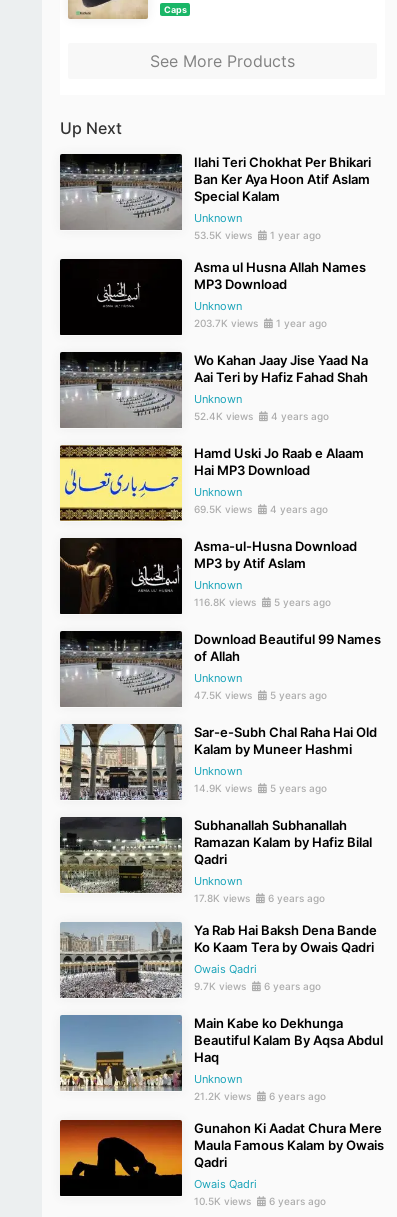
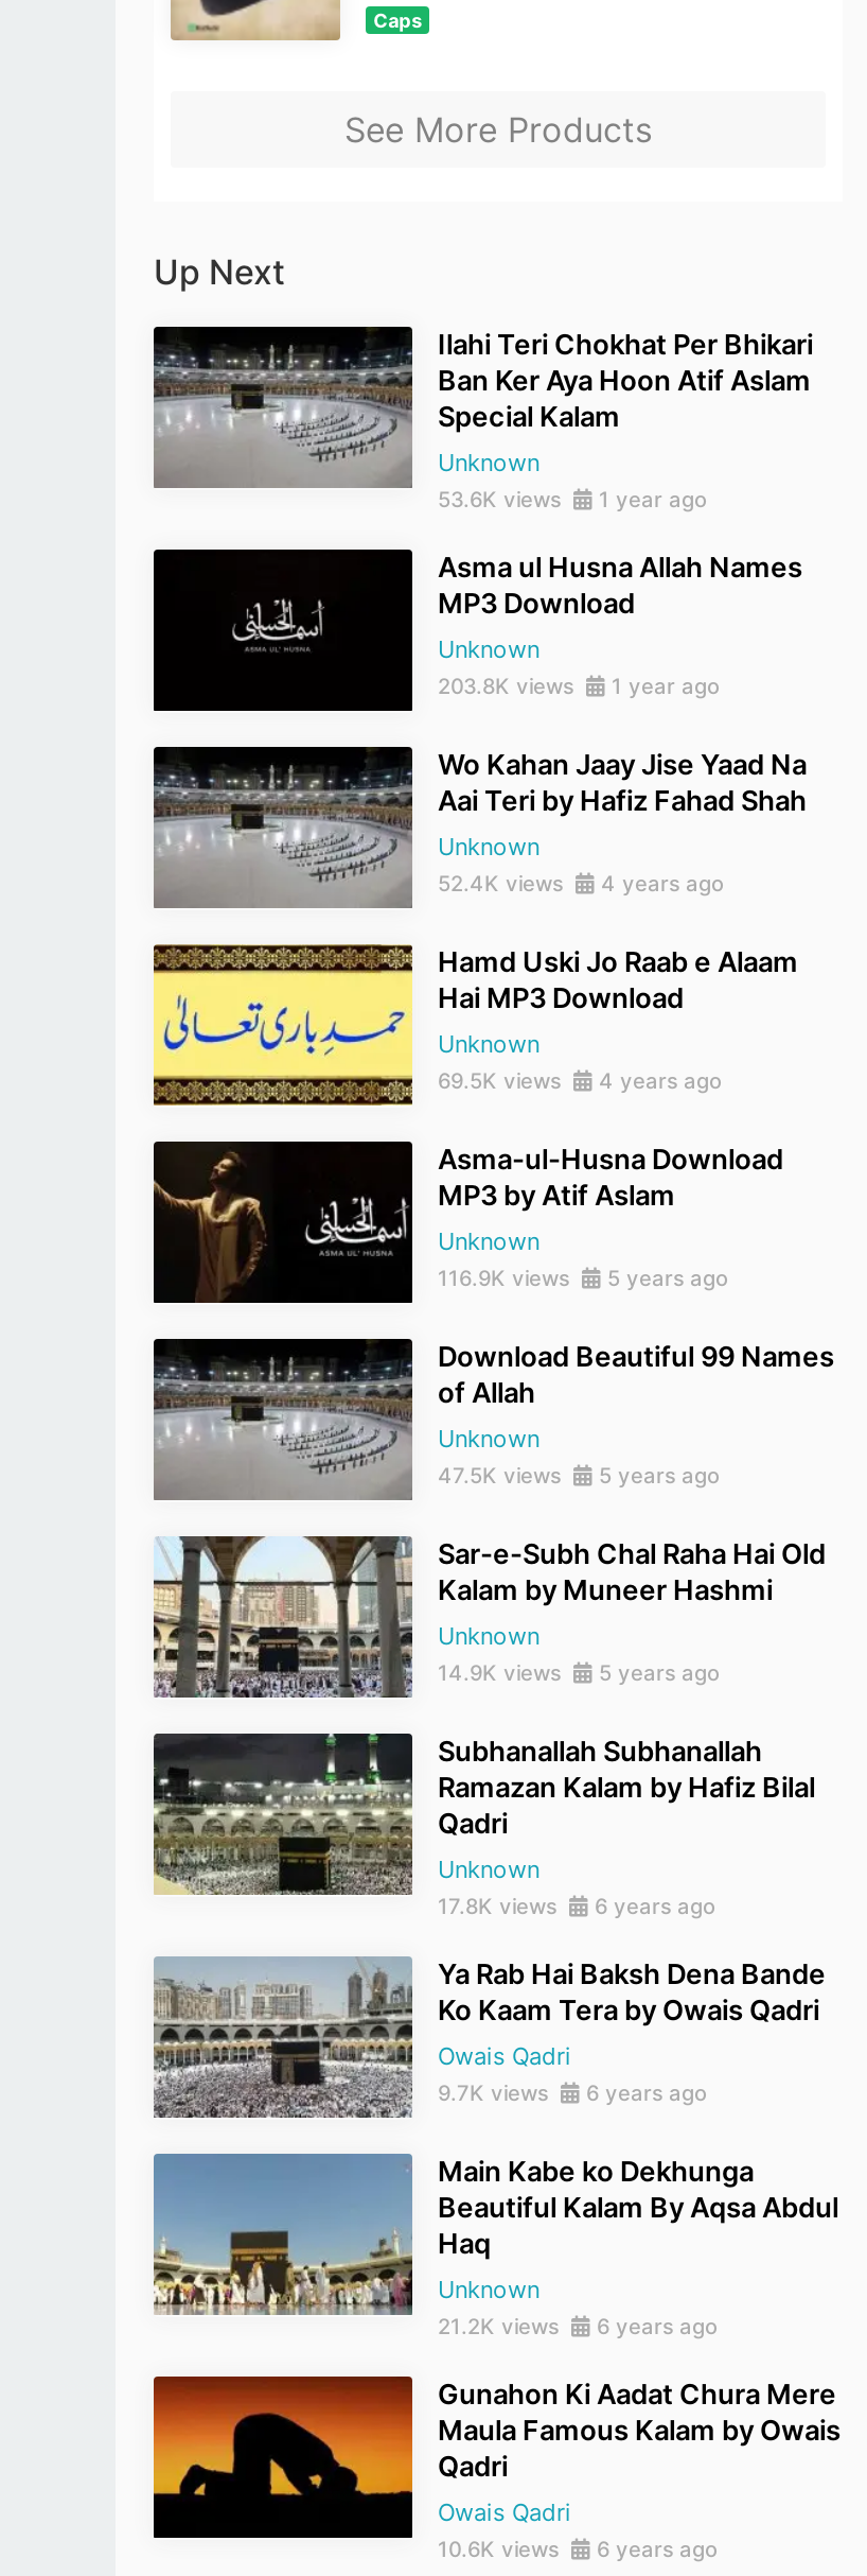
[194,229,321,241] 53.5K views 1 year ago -> [438,486,707,512] 53.6K views 1 year ago
[194,317,327,329] 203.7K views 1 year ago -> [438,673,720,698] 203.8K views 1 year ago
[194,596,331,608] 116.8K views 5 years ago -> [438,1265,728,1290] 116.9K views 5 years ago
[194,1195,326,1207] 10.5K views 6 years ago -> [438,2536,718,2561] 10.6K views 6 years ago

